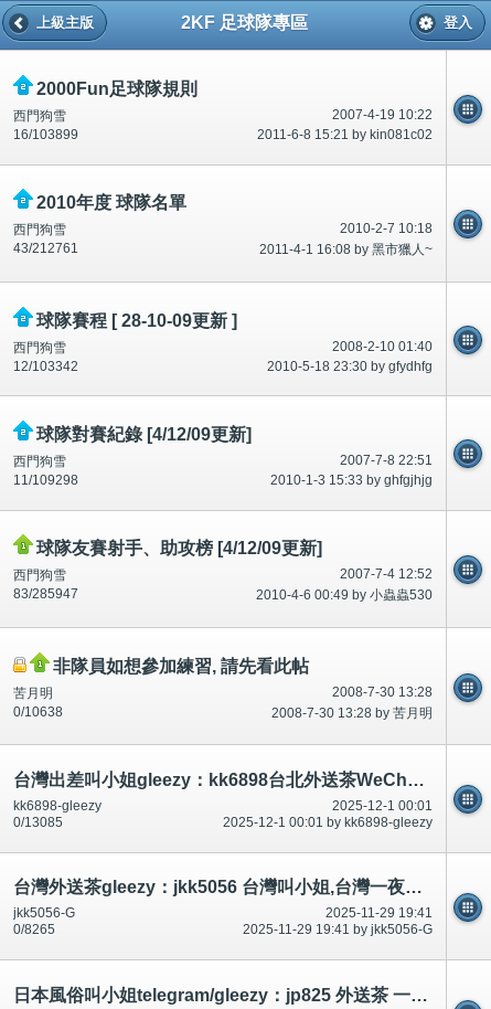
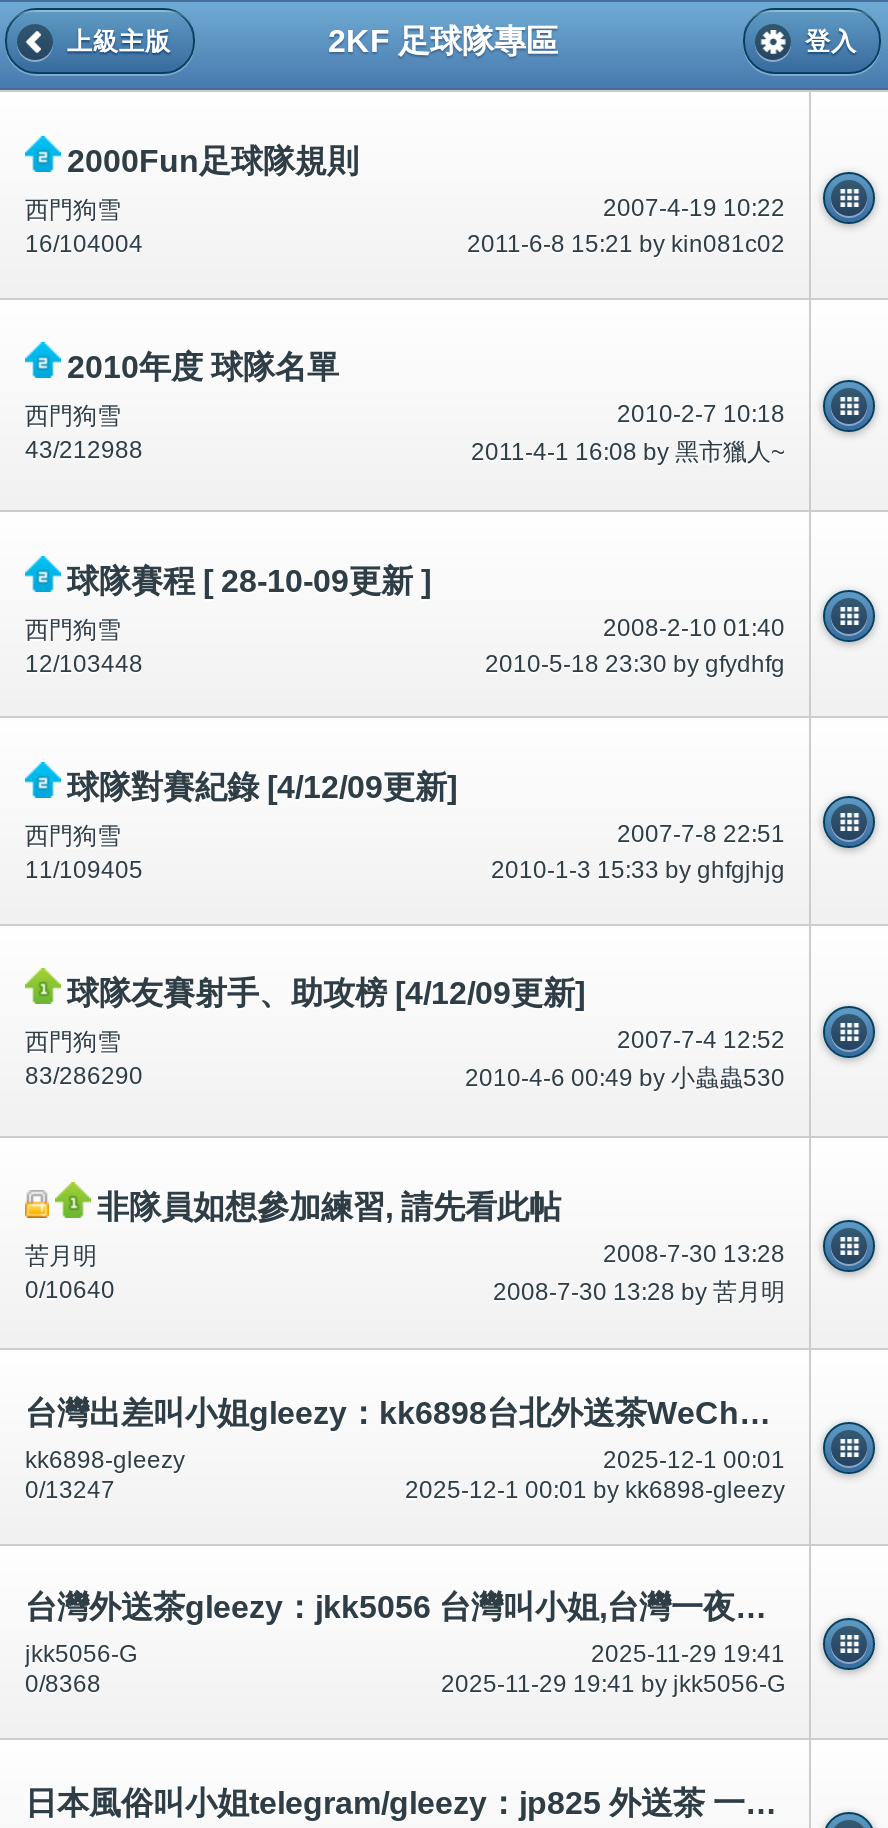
[13,127,78,143] 16/103899 -> [25,230,143,258] 16/104004
[13,241,78,257] 43/212761 -> [25,437,143,465] 43/212988
[13,359,78,374] 12/103342 -> [25,650,143,678] 12/103448
[13,473,78,488] 11/109298 -> [25,856,143,884] 11/109405
[13,587,78,602] 83/285947 -> [25,1063,143,1091] 83/286290
[13,704,63,719] 0/10638 -> [25,1275,115,1303] 0/10640
[13,815,63,830] 0/13085 -> [25,1476,115,1504] 0/13247
[13,922,55,938] 0/8265 -> [25,1671,101,1699] 0/8368

